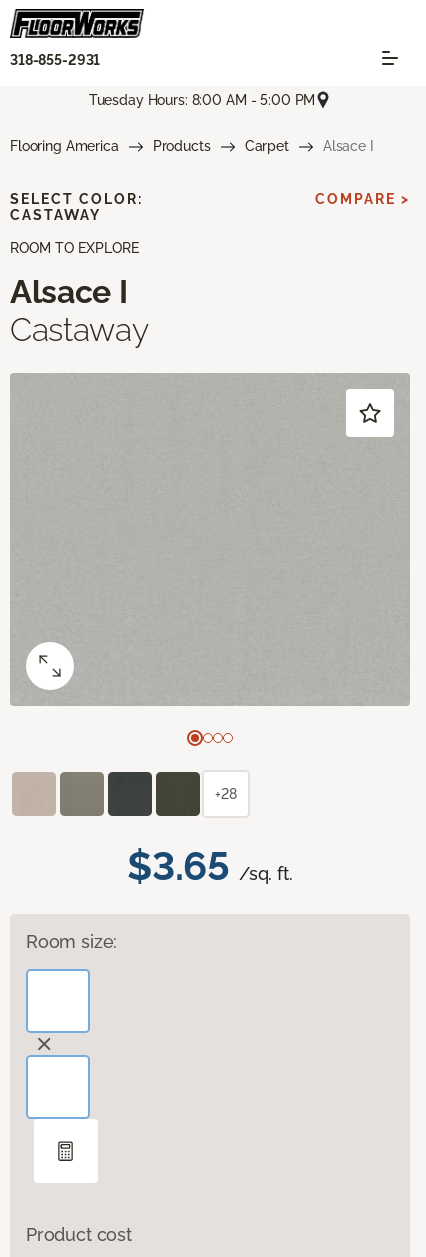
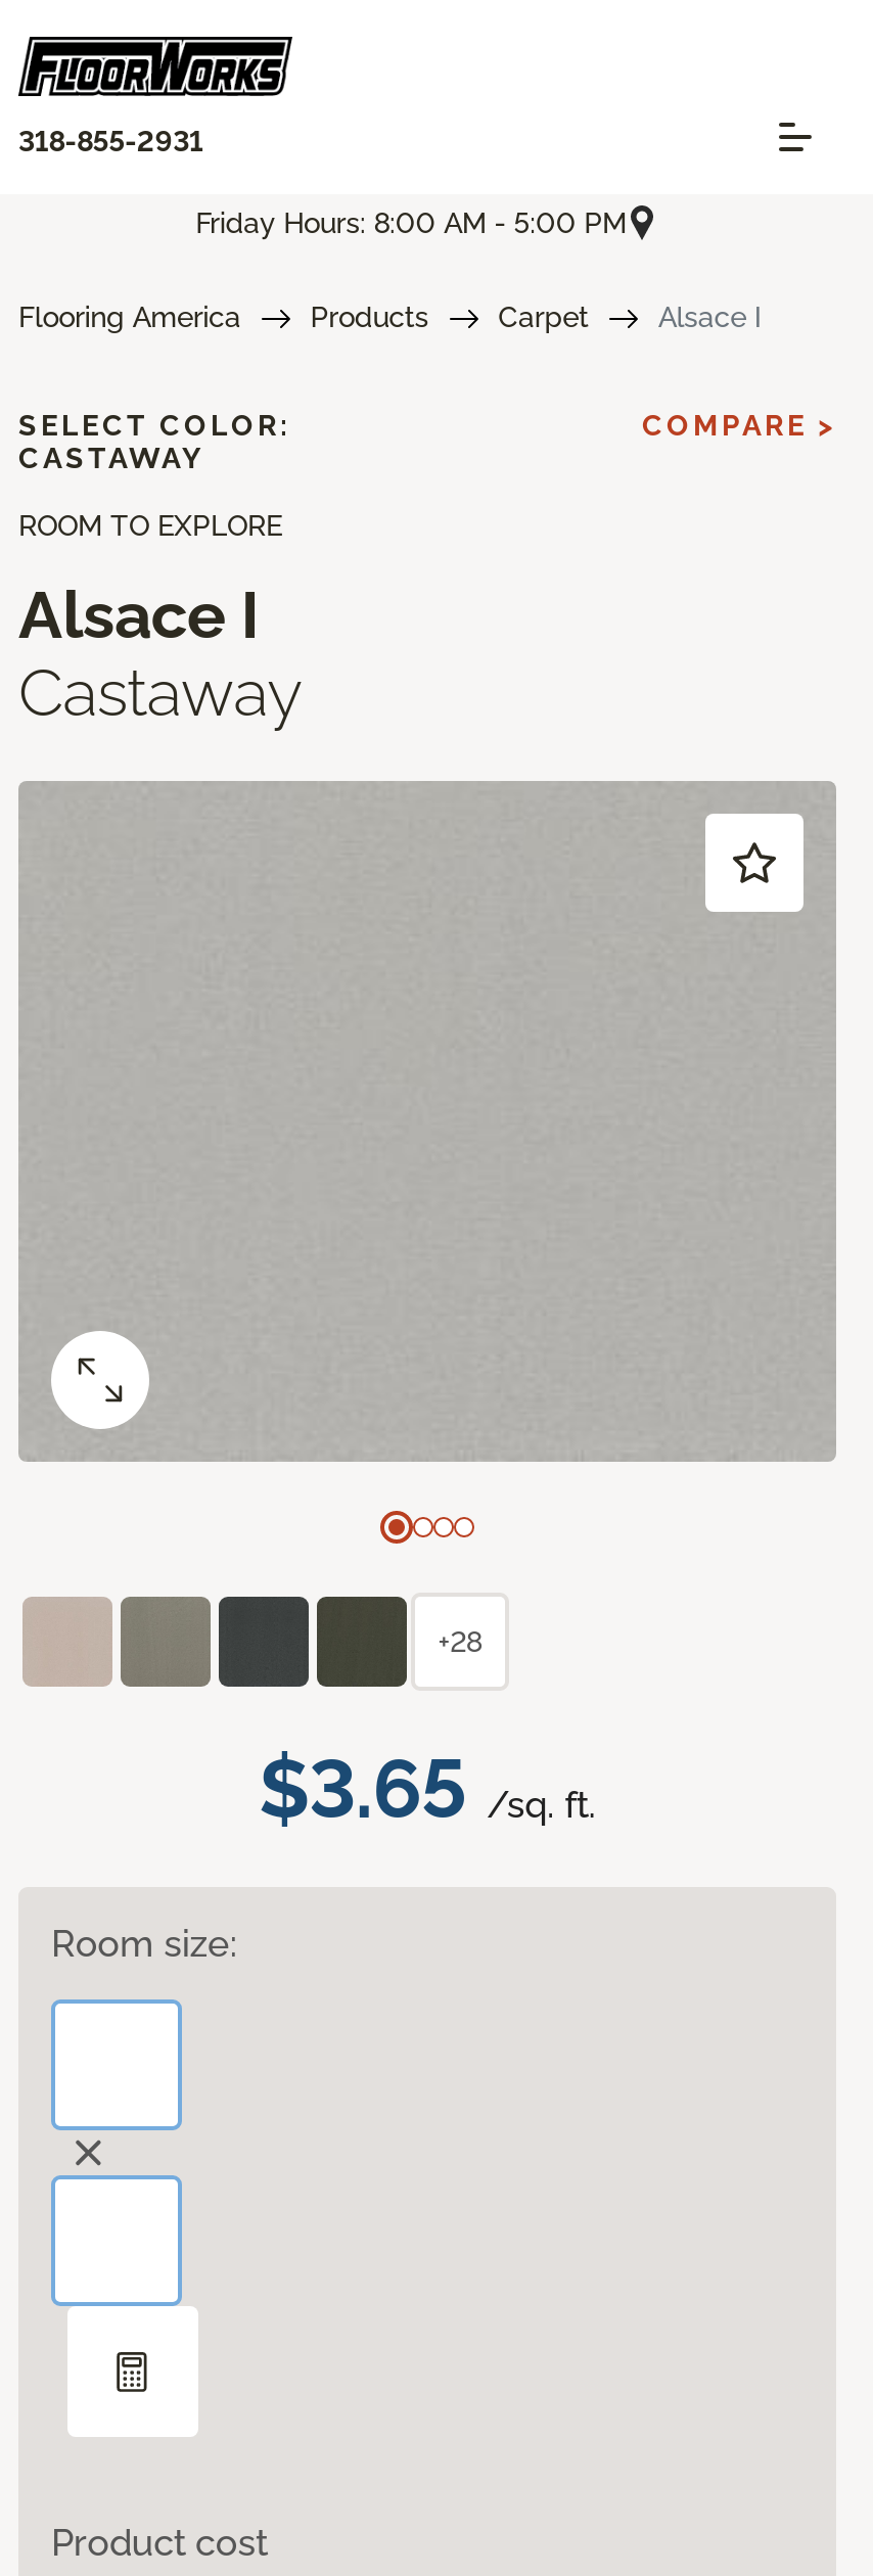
[89,92,315,108] Tuesday Hours: 8:00 AM - 5:00 PM -> [196,206,626,239] Friday Hours: 8:00 AM - 5:00 PM

